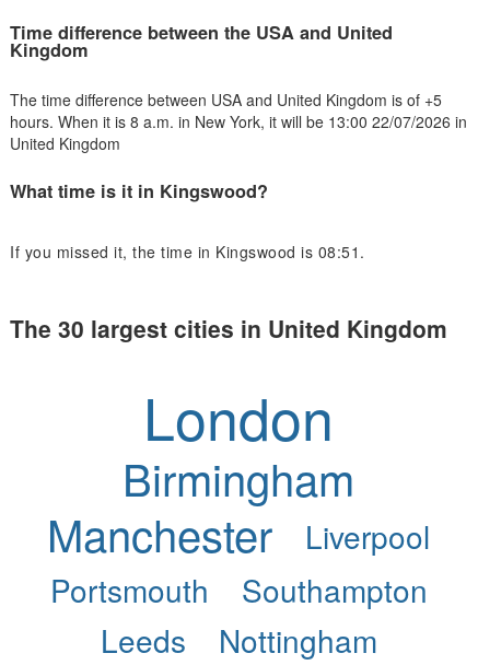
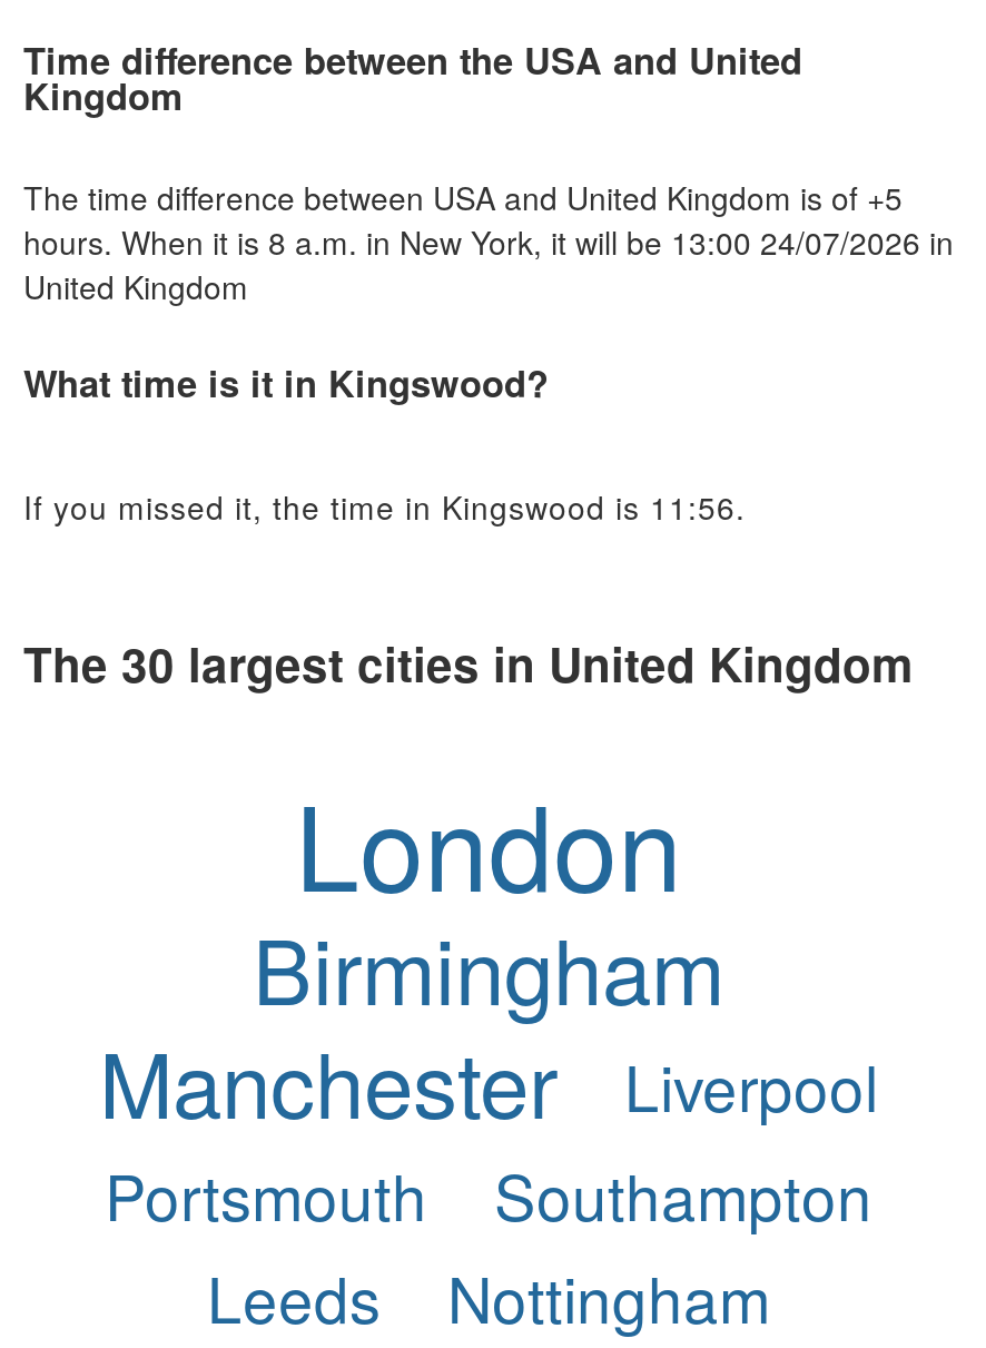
[10,110,467,132] hours. When it is 8 a.m. in New York, it will be 13:00 22/07/2026 in -> [23,218,954,263] hours. When it is 8 a.m. in New York, it will be 13:00 24/07/2026 in
[10,241,365,263] If you missed it, the time in Kingswood is 08:51. -> [23,485,746,529] If you missed it, the time in Kingswood is 11:56.

